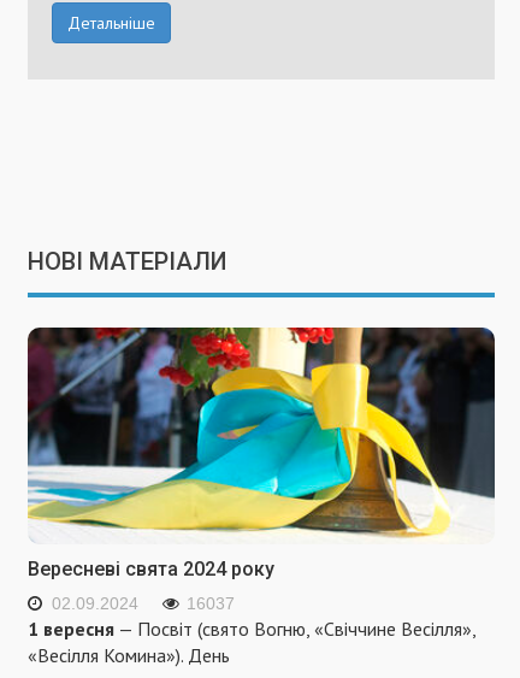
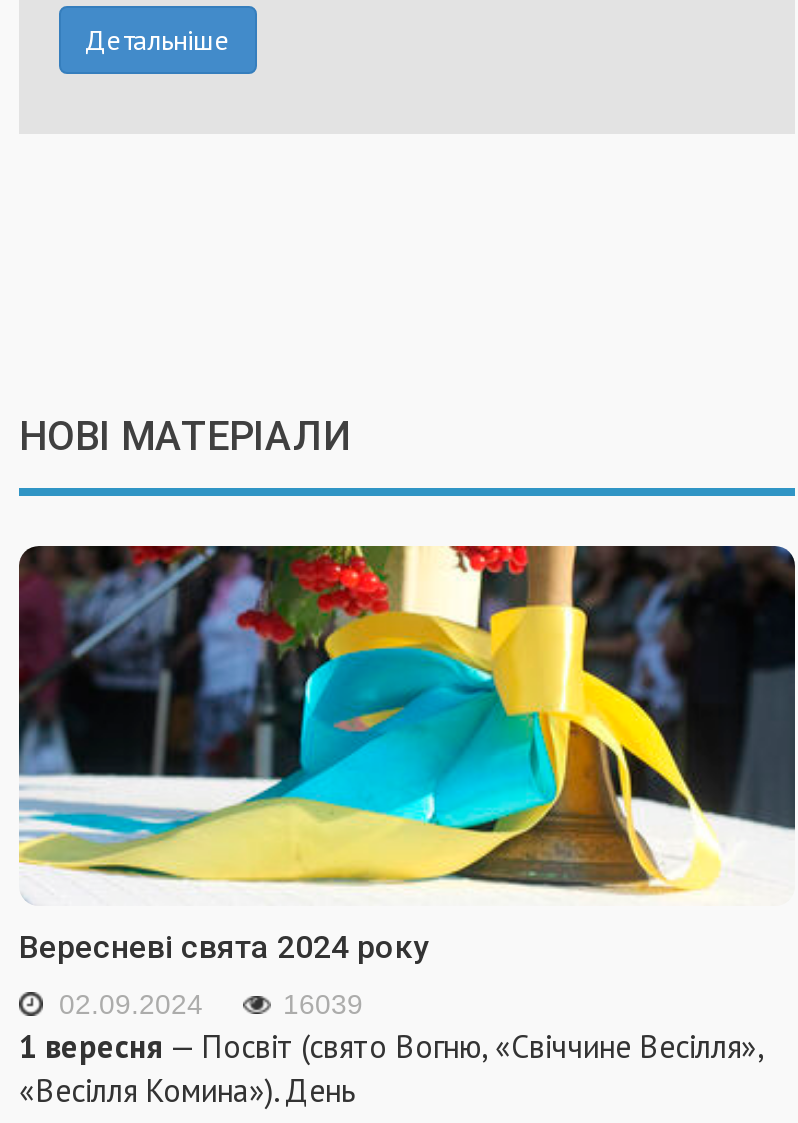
[187,594,235,613] 16037 -> [283,989,363,1021] 16039

